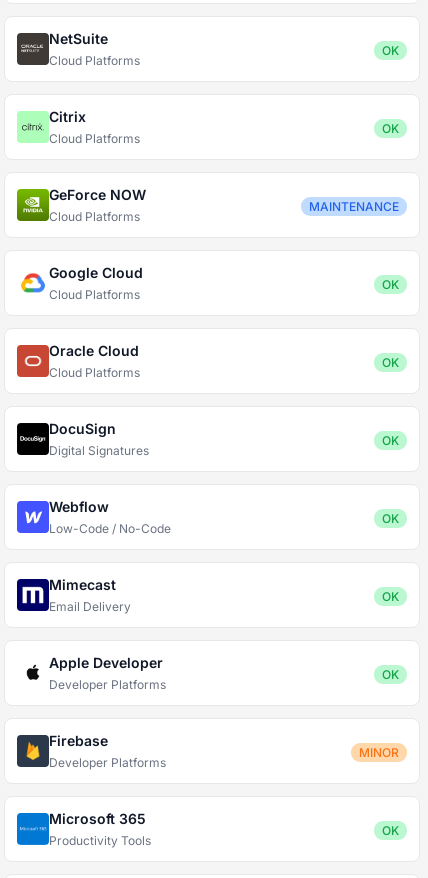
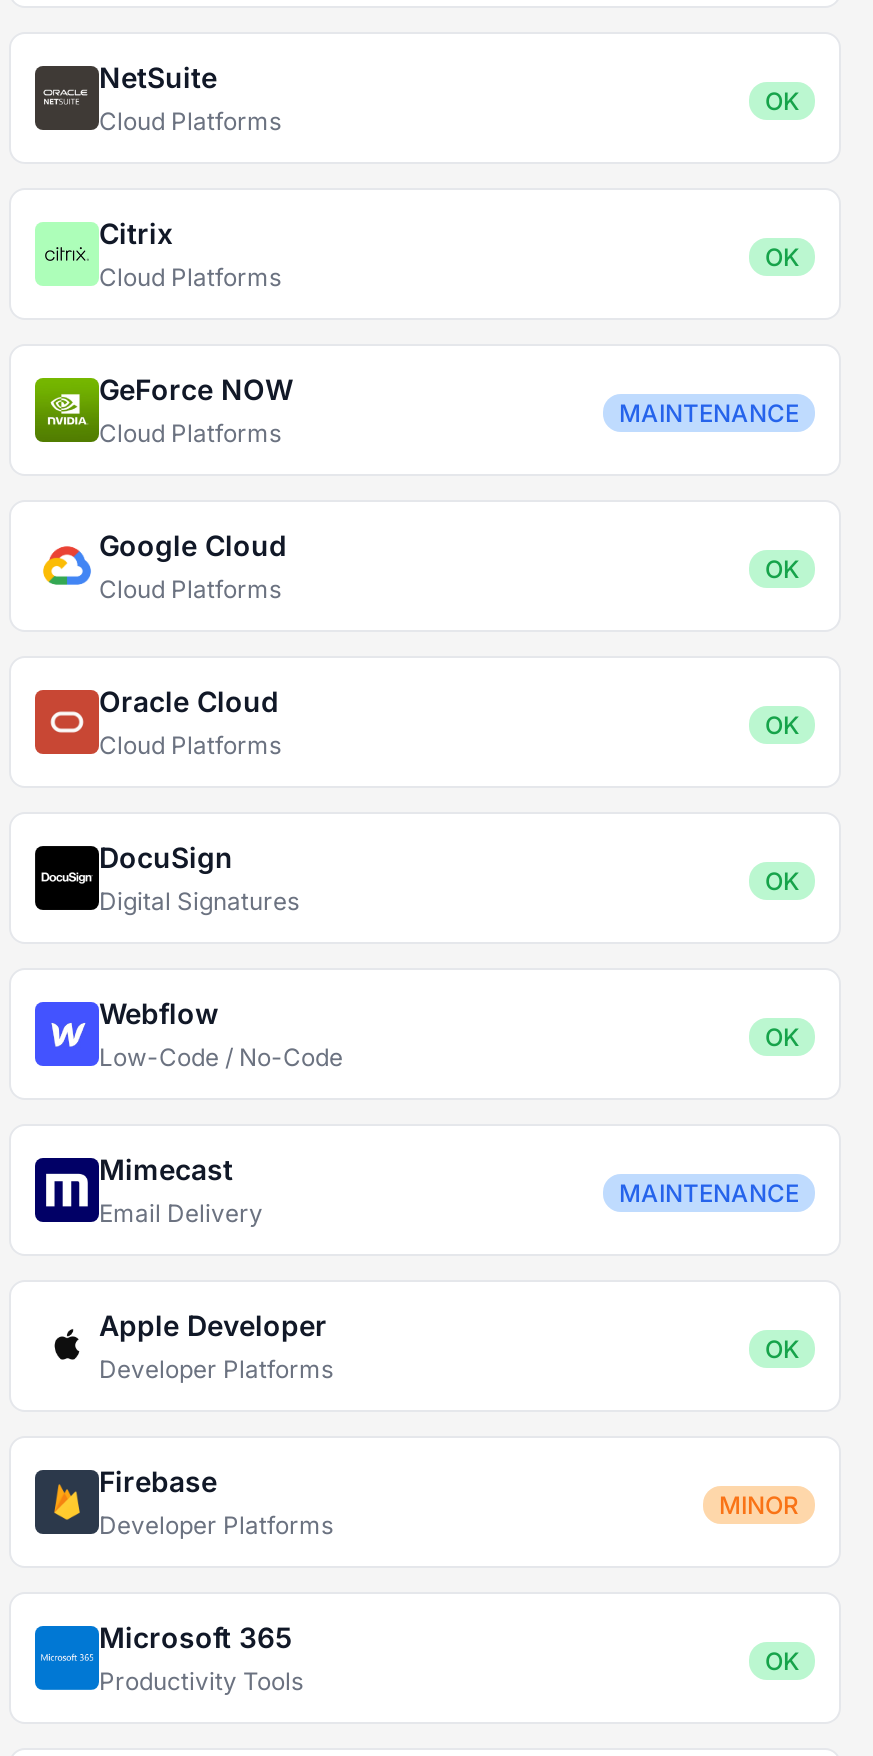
[382,589,399,604] OK -> [619,1178,799,1208] MAINTENANCE

